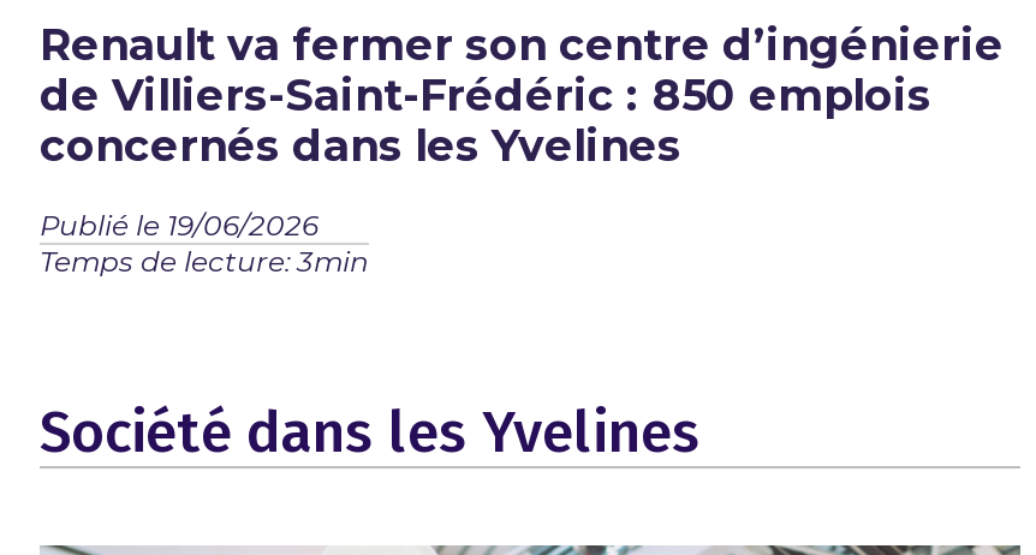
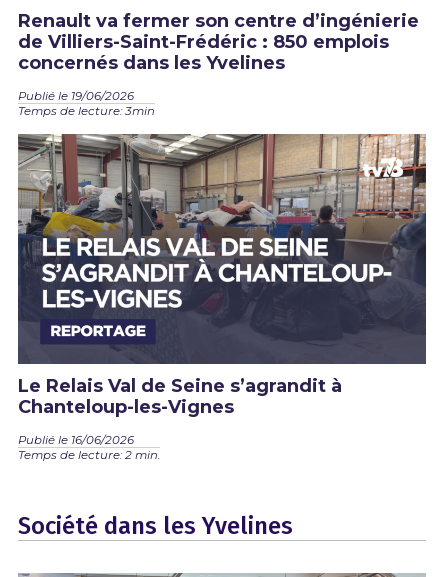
none -> [17,133,427,462] [image] | Le Relais Val de Seine s’agrandit à | Chanteloup-les-Vignes | Publié le 16/06/2026 | Temps de lecture: 2 min.

